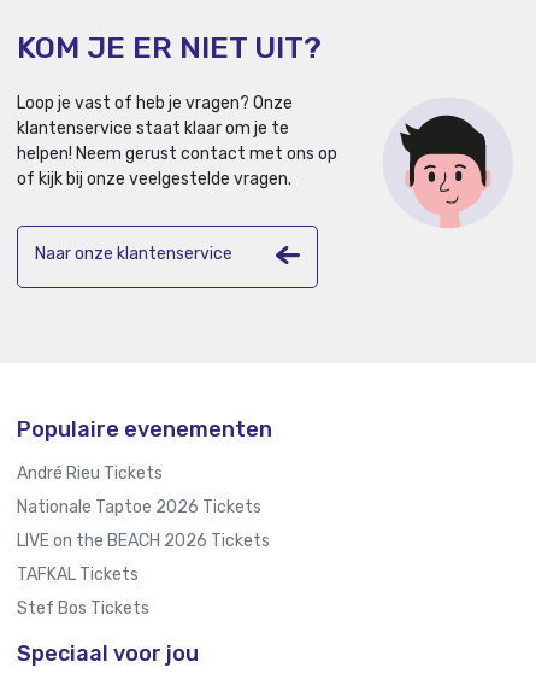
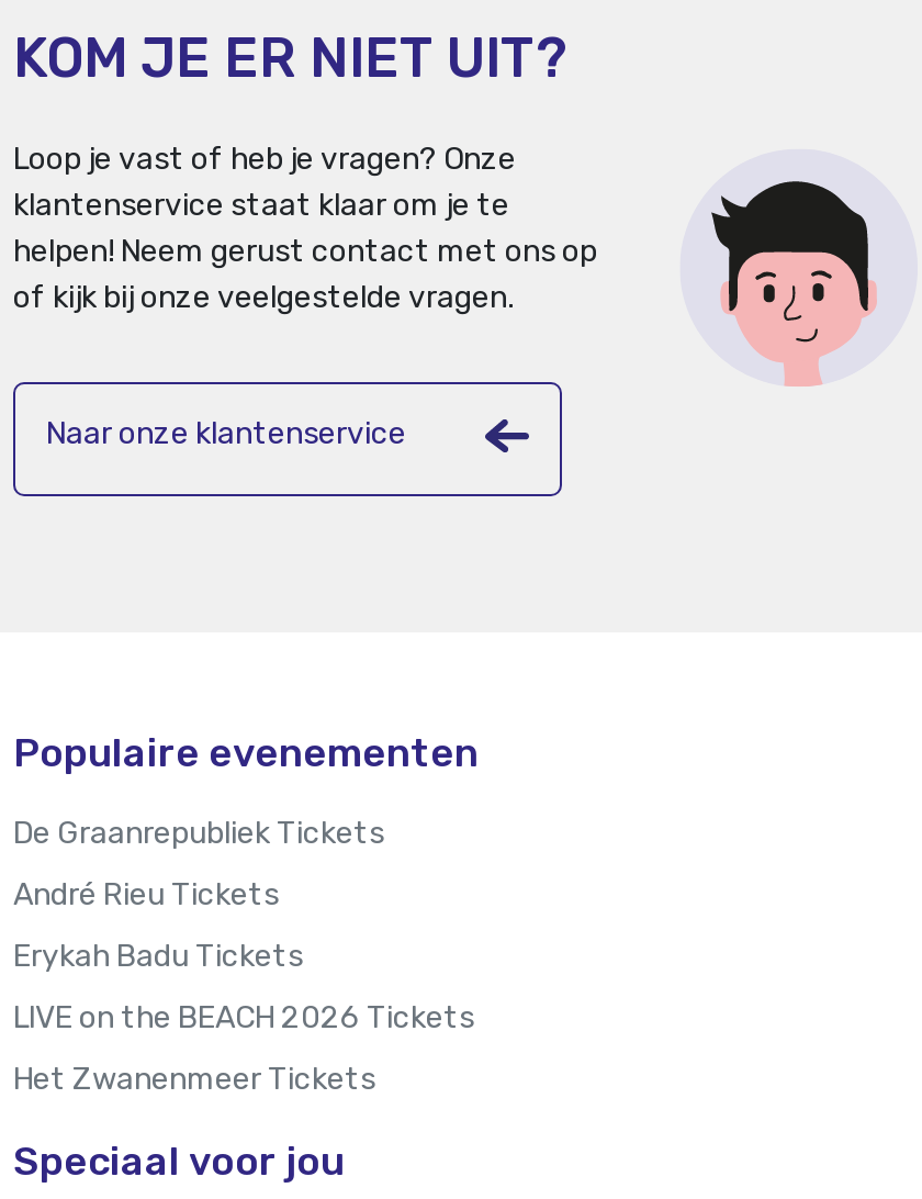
none -> [13,814,384,851] De Graanrepubliek Tickets
moved [17,463,163,483] -> [13,875,279,912]: André Rieu Tickets
[17,496,261,517] Nationale Taptoe 2026 Tickets -> [13,937,303,974] Erykah Badu Tickets
moved [17,530,270,551] -> [13,998,474,1035]: LIVE on the BEACH 2026 Tickets
[17,564,149,618] TAFKAL Tickets | Stef Bos Tickets -> [13,1060,375,1097] Het Zwanenmeer Tickets

